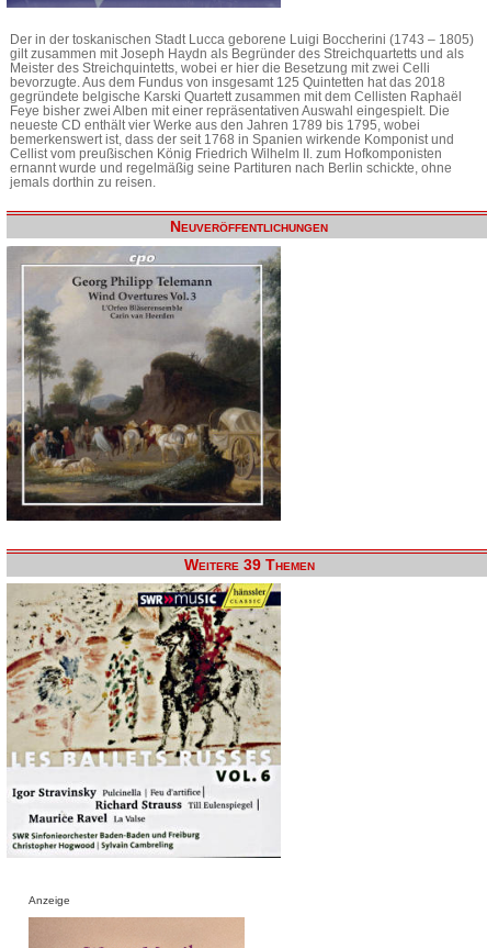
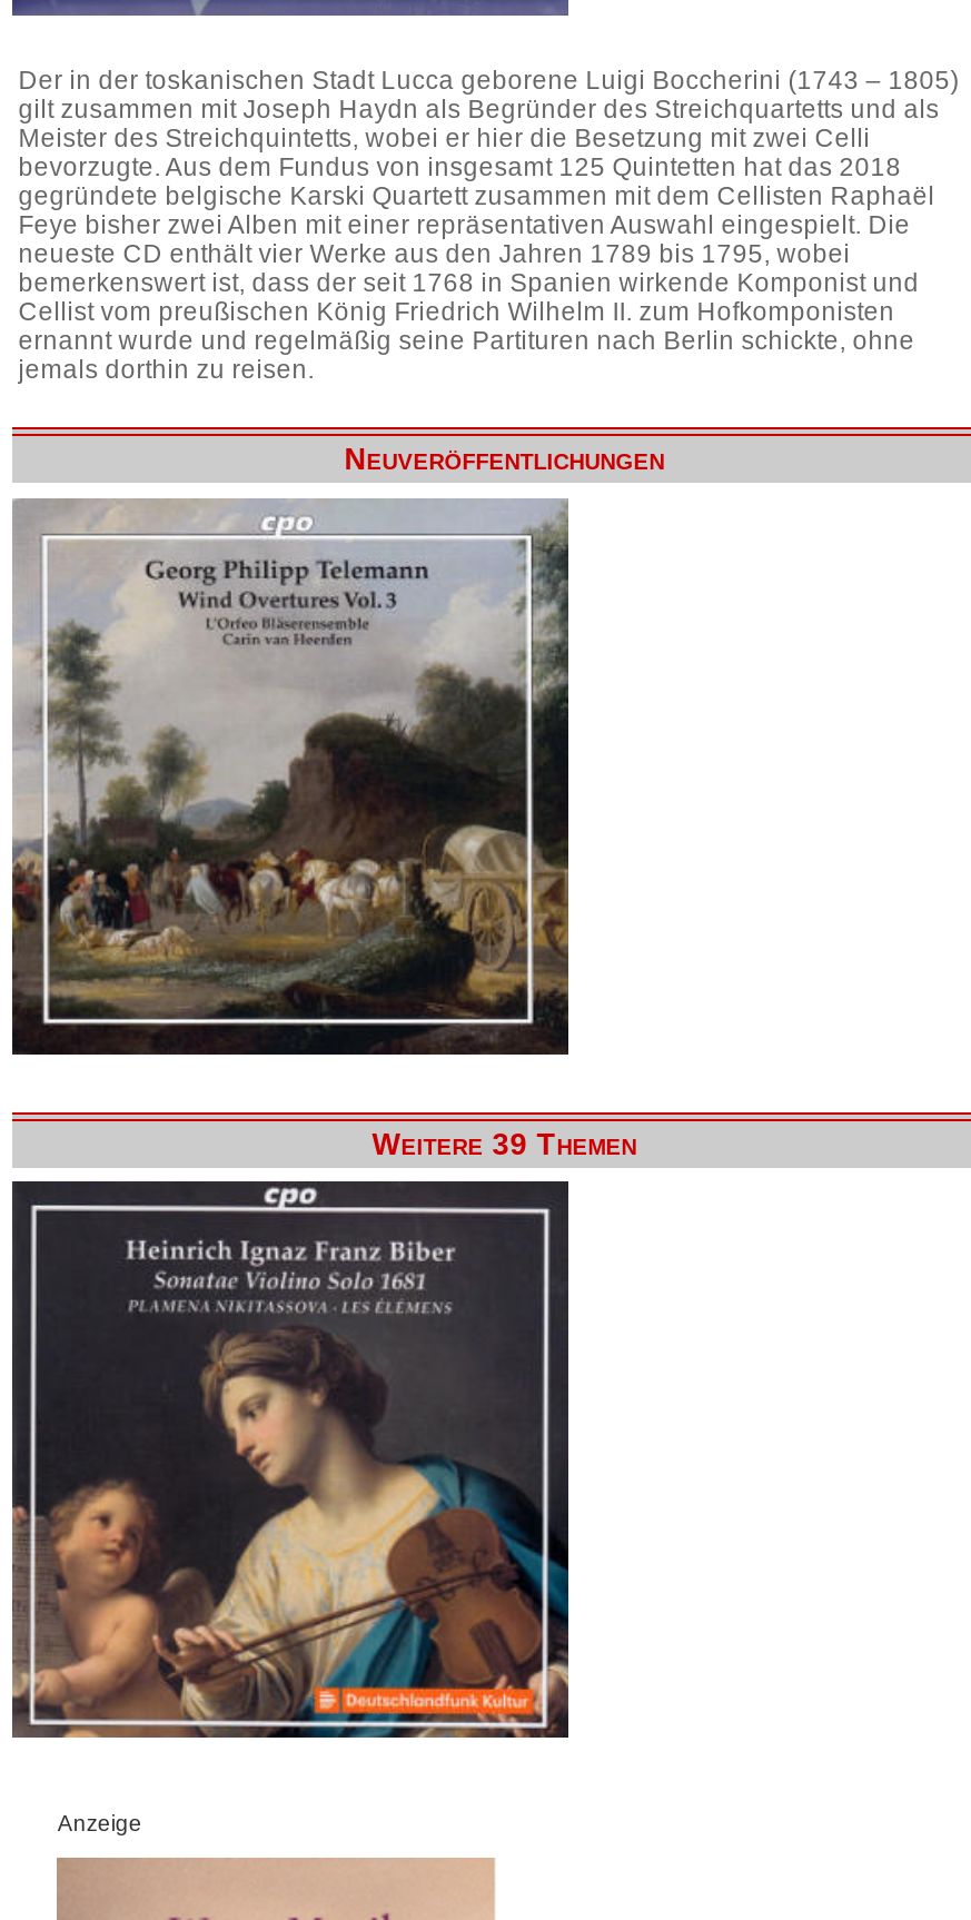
[5,582,282,858] [image] -> [10,1179,571,1740] [image]

